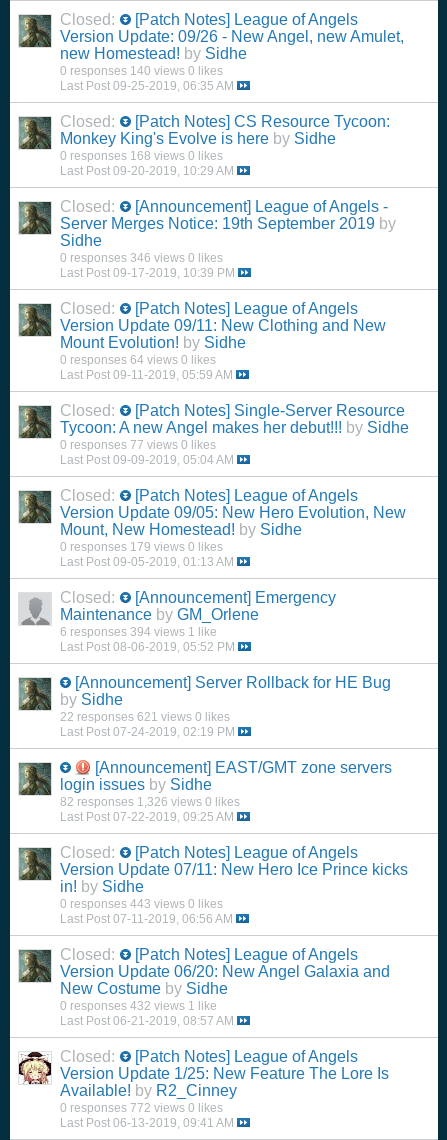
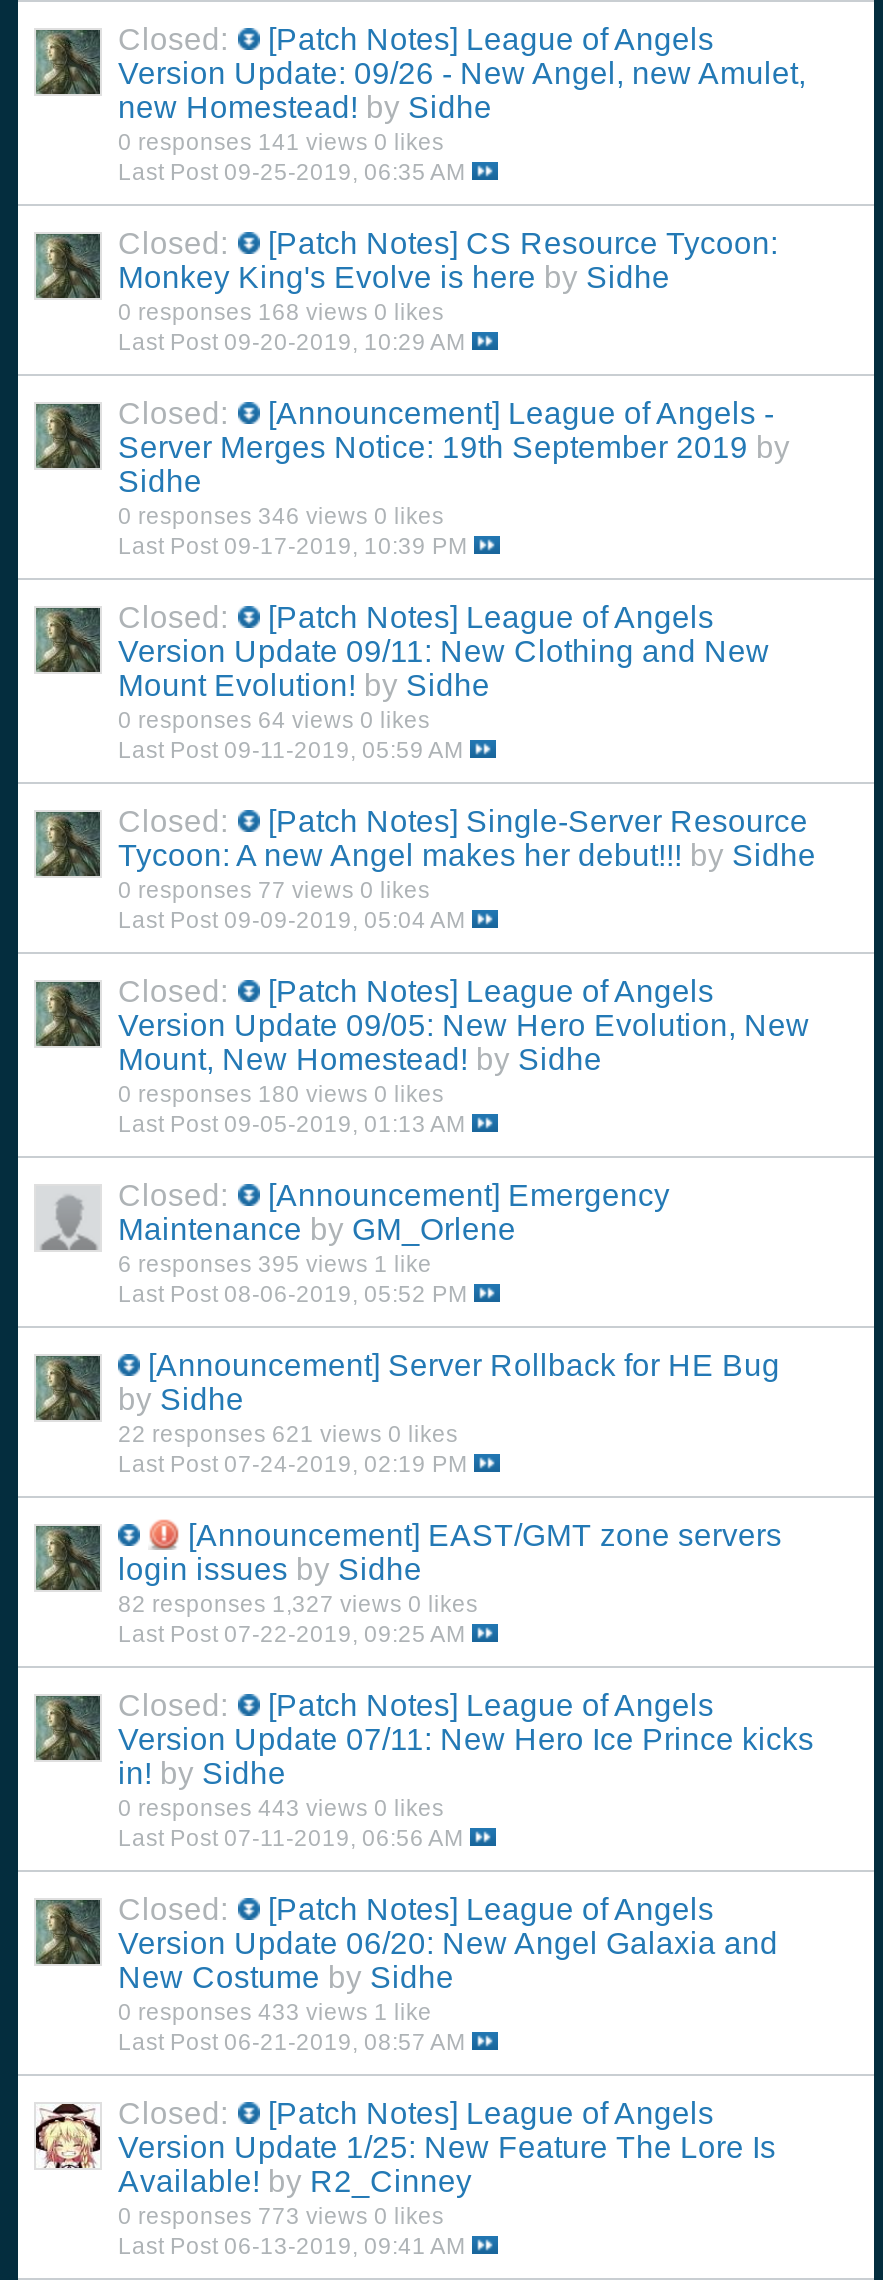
[60,64,223,77] 0 responses 140 views 0 likes -> [118,128,444,154] 0 responses 141 views 0 likes
[60,540,223,553] 0 responses 179 views 0 likes -> [118,1080,444,1106] 0 responses 180 views 0 likes
[60,625,217,638] 6 responses 394 views 1 like -> [118,1250,432,1276] 6 responses 395 views 1 like
[60,795,240,808] 82 responses 1,326 views 0 likes -> [118,1590,478,1616] 82 responses 1,327 views 0 likes
[60,999,217,1012] 0 responses 432 views 1 like -> [118,1998,432,2024] 0 responses 433 views 1 like
[60,1101,223,1114] 0 responses 772 views 0 likes -> [118,2202,444,2228] 0 responses 773 views 0 likes

